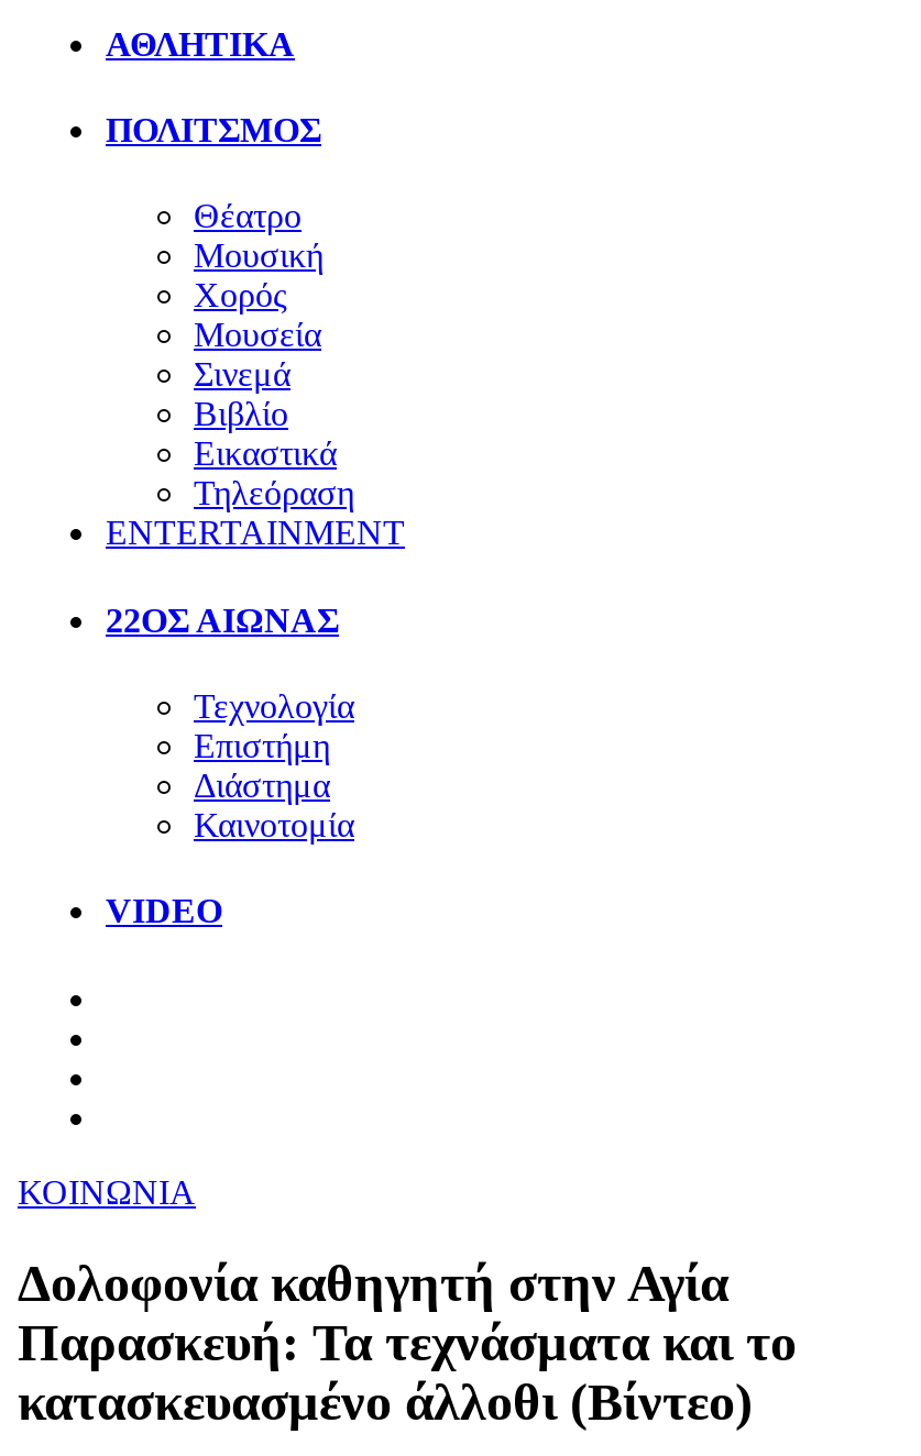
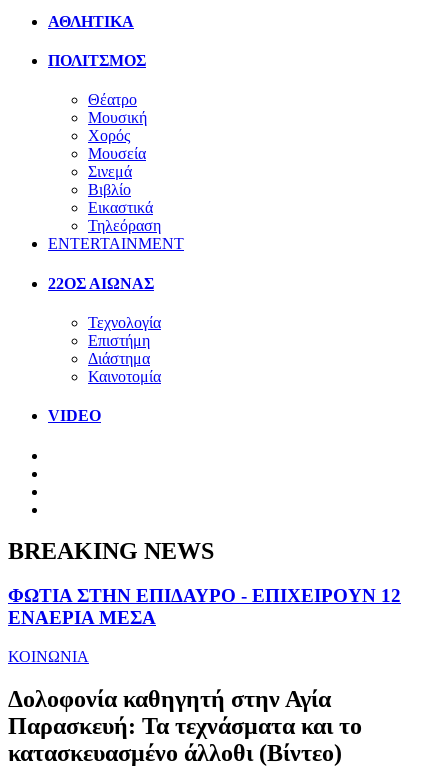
none -> [8,538,401,628] BREAKING NEWS | ΦΩΤΙΑ ΣΤΗΝ ΕΠΙΔΑΥΡΟ - ΕΠΙΧΕΙΡΟΥΝ 12 | ΕΝΑΕΡΙΑ ΜΕΣΑ

